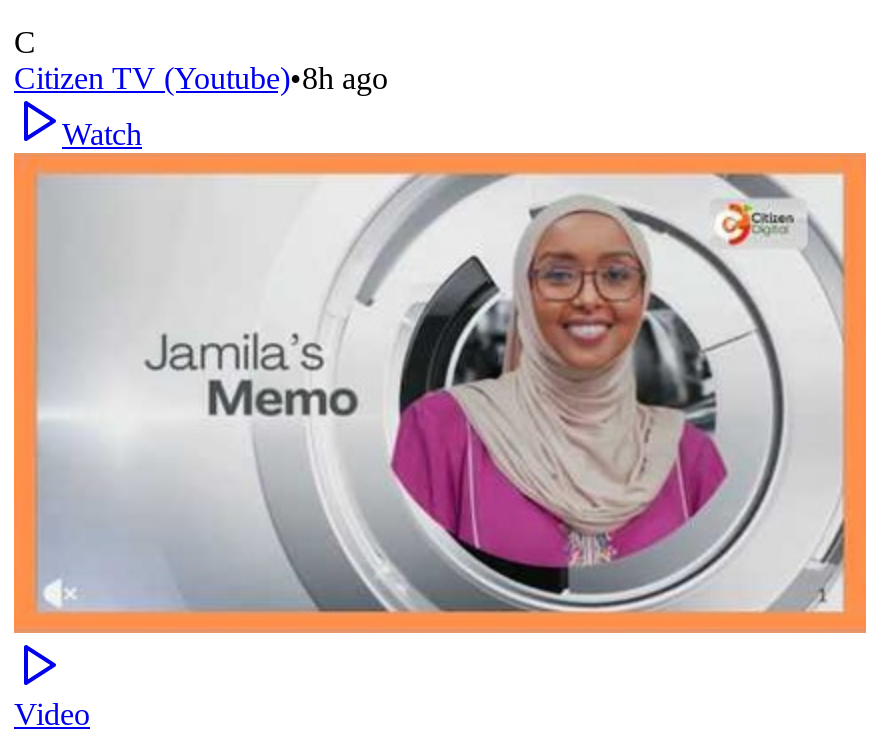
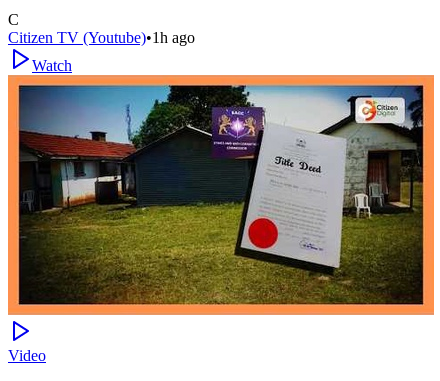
[14,60,388,94] Citizen TV (Youtube)•8h ago -> [8,29,195,46] Citizen TV (Youtube)•1h ago
[34,171,846,615] [image] -> [18,84,424,306] [image]

